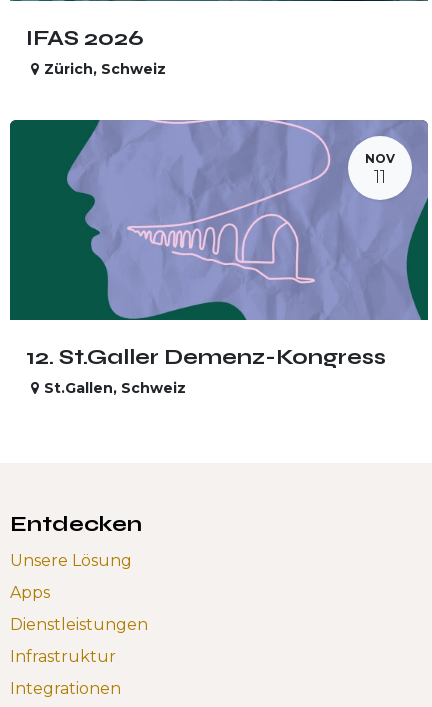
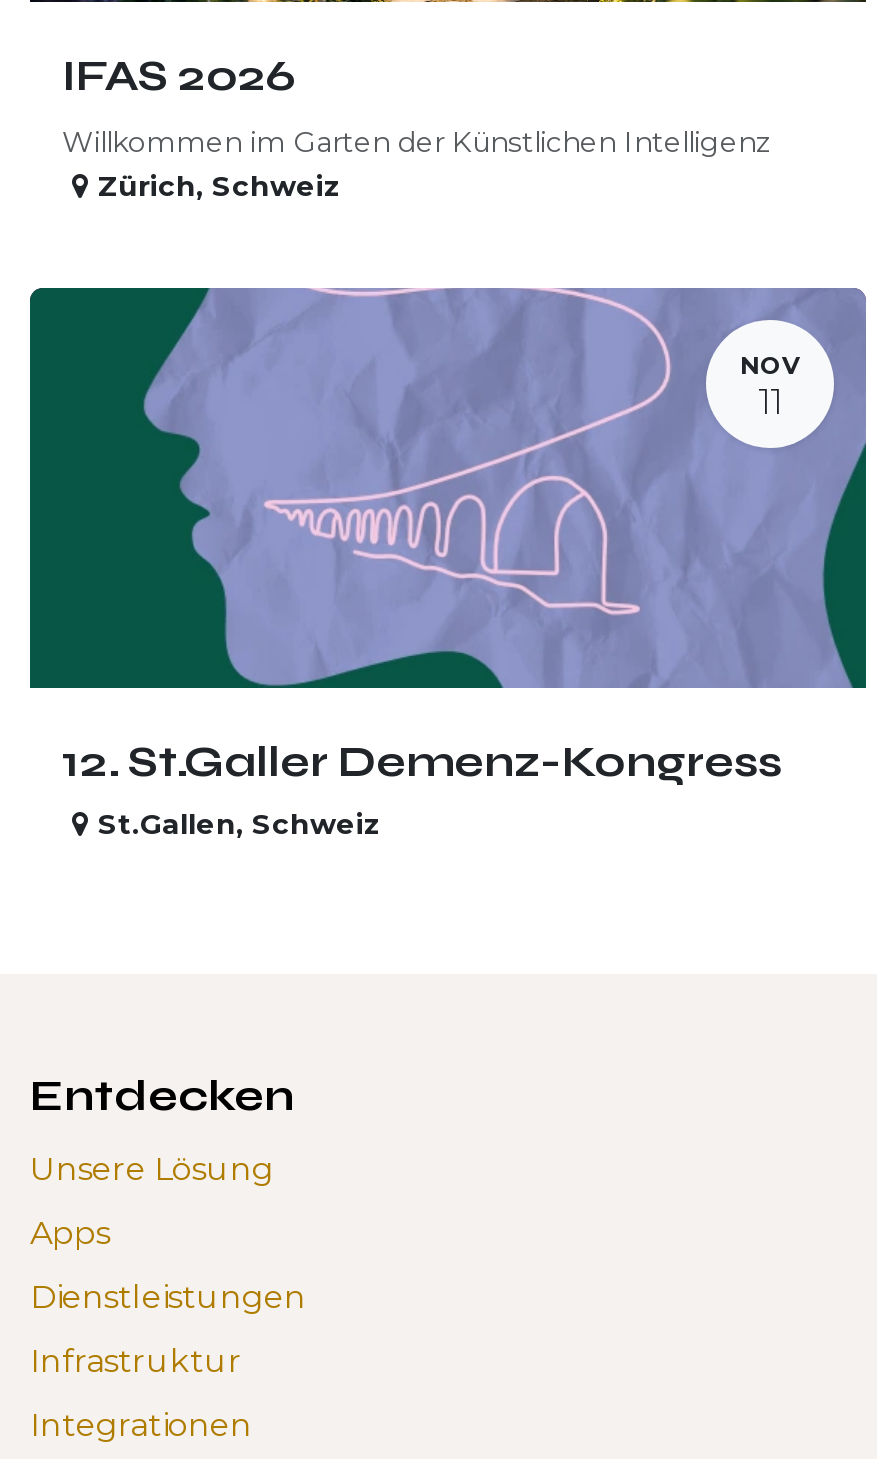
none -> [62,124,772,160] Willkommen im Garten der Künstlichen Intelligenz

